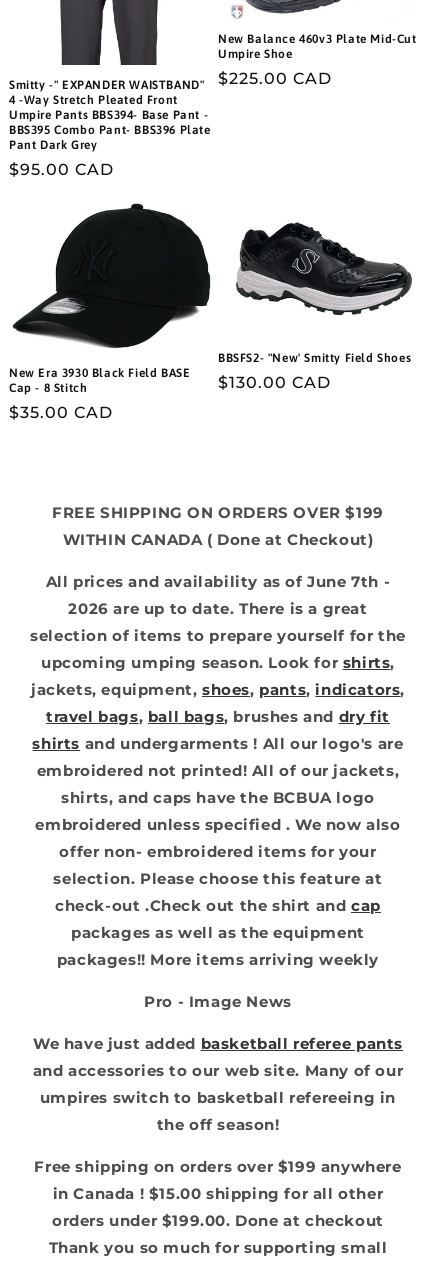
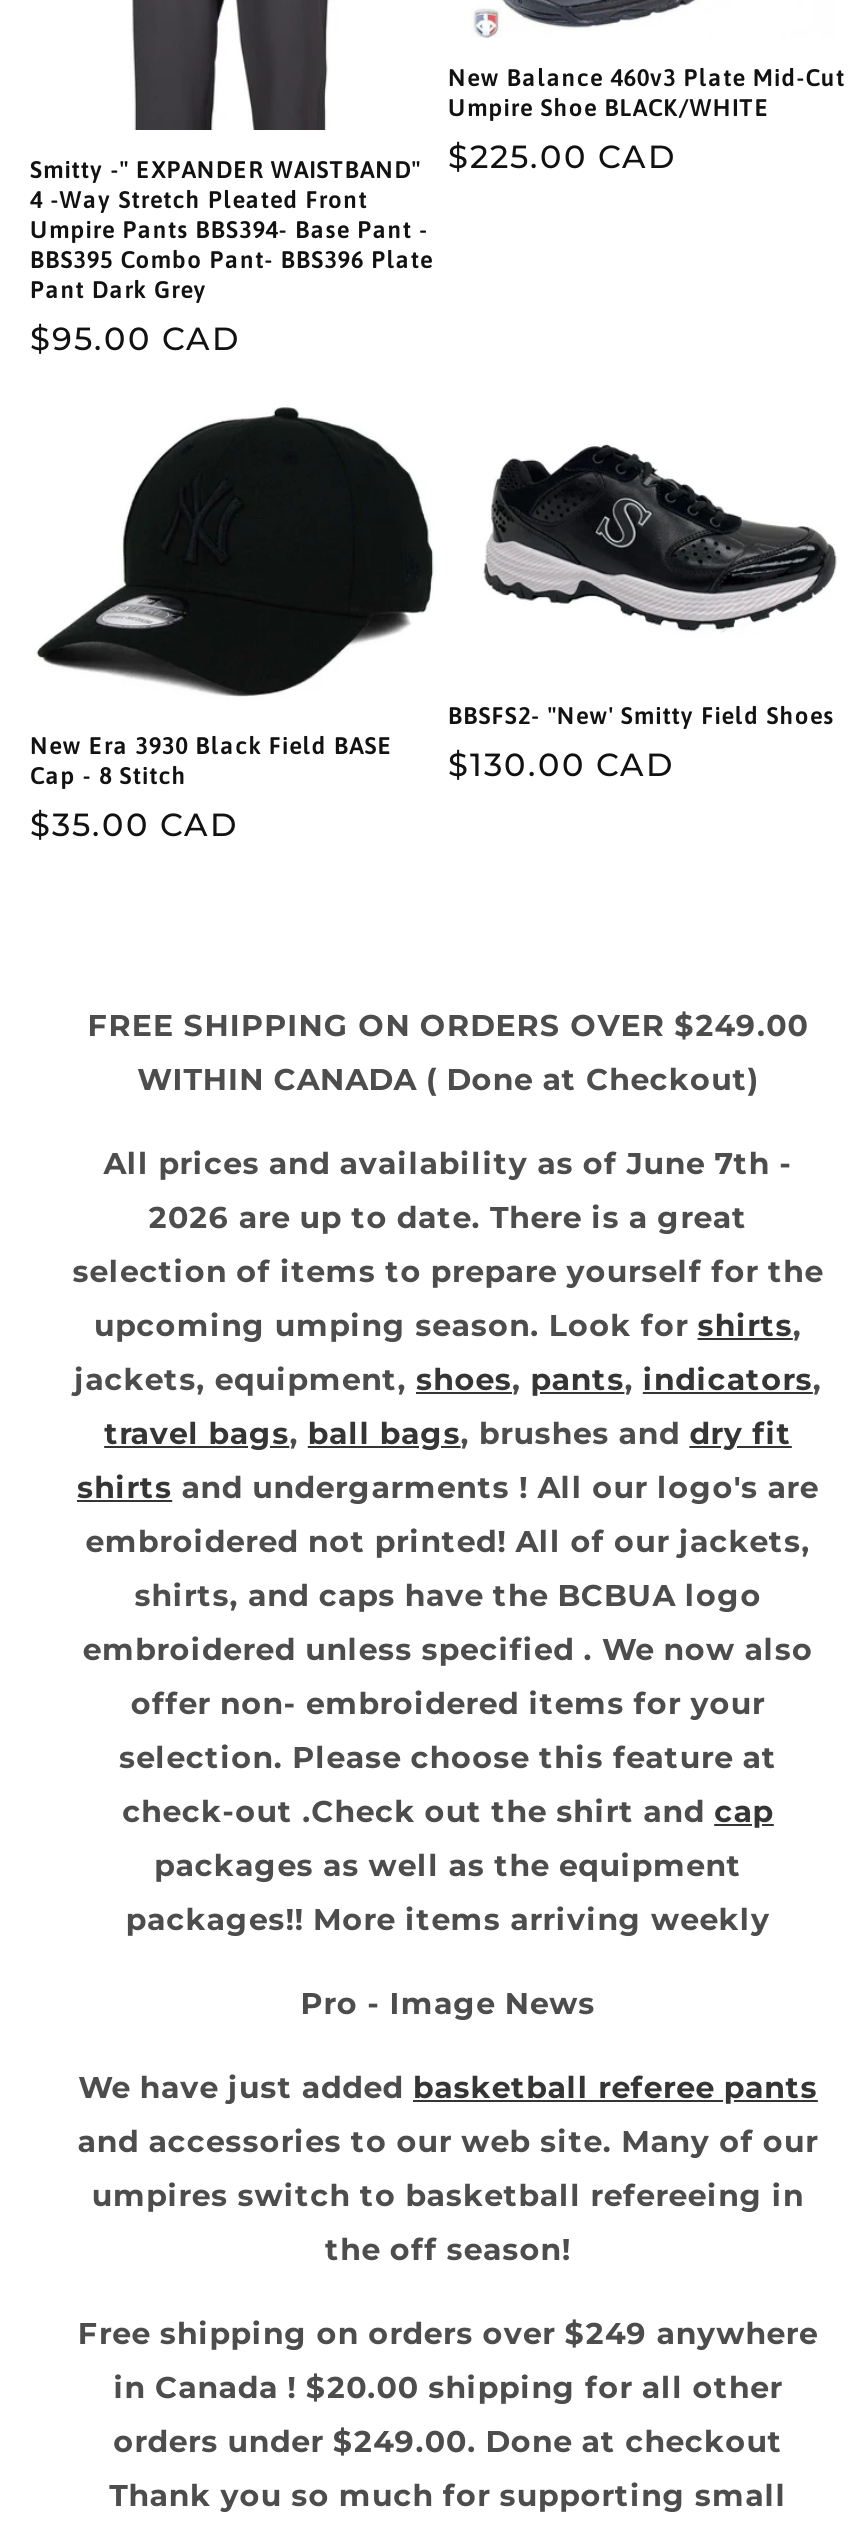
[218,47,293,61] Umpire Shoe -> [448,95,770,123] Umpire Shoe BLACK/WHITE
[52,503,384,522] FREE SHIPPING ON ORDERS OVER $199 -> [87,1006,809,1044] FREE SHIPPING ON ORDERS OVER $249.00
[34,1157,402,1176] Free shipping on orders over $199 anywhere -> [78,2314,818,2352] Free shipping on orders over $249 anywhere
[53,1184,383,1203] in Canada ! $15.00 shipping for all other -> [113,2368,783,2406] in Canada ! $20.00 shipping for all other
[52,1211,384,1230] orders under $199.00. Done at checkout -> [113,2422,783,2460] orders under $249.00. Done at checkout

